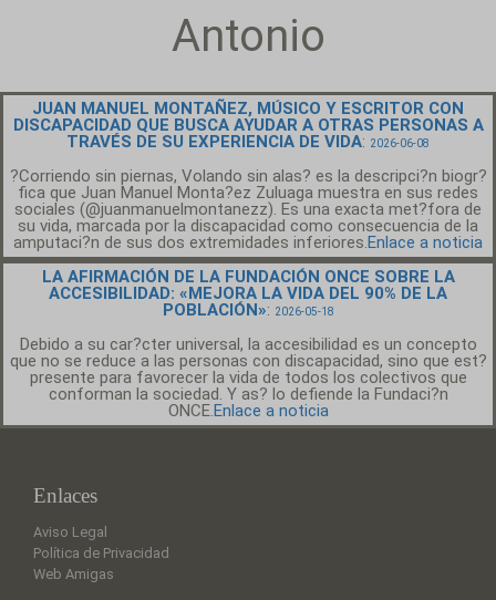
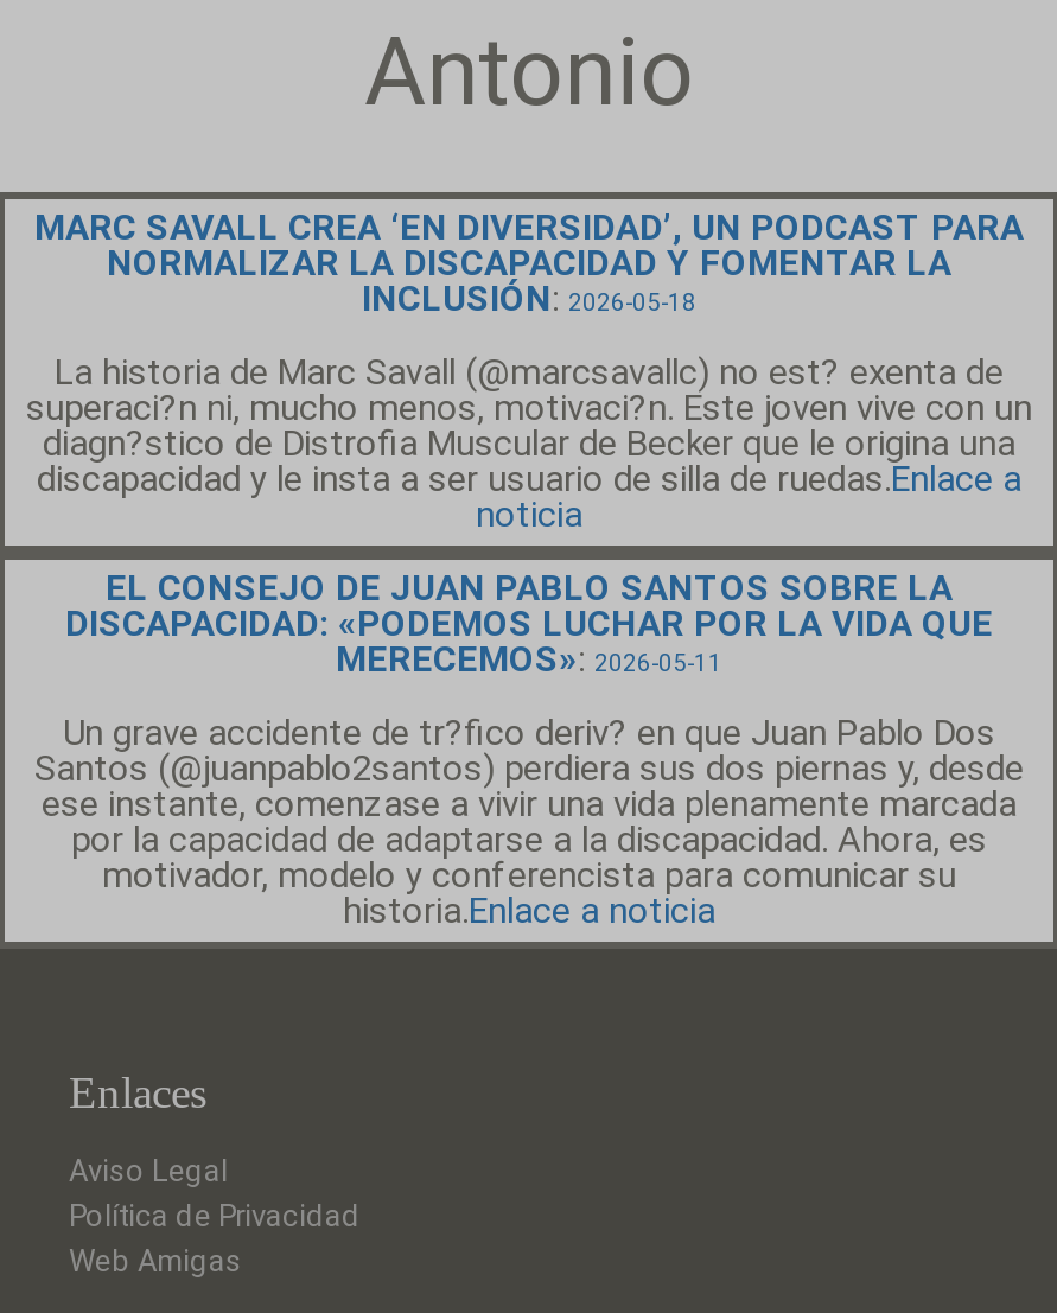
[13,98,483,151] JUAN MANUEL MONTAÑEZ, MÚSICO Y ESCRITOR CON | DISCAPACIDAD QUE BUSCA AYUDAR A OTRAS PERSONAS A | TRAVÉS DE SU EXPERIENCIA DE VIDA:2026-06-08 -> [34,206,1024,320] MARC SAVALL CREA ‘EN DIVERSIDAD’, UN PODCAST PARA | NORMALIZAR LA DISCAPACIDAD Y FOMENTAR LA | INCLUSIÓN:2026-05-18
[9,166,487,252] ?Corriendo sin piernas, Volando sin alas? es la descripci?n biogr? | fica que Juan Manuel Monta?ez Zuluaga muestra en sus redes | sociales (@juanmanuelmontanezz). Es una exacta met?fora de | su vida, marcada por la discapacidad como consecuencia de la | amputaci?n de sus dos extremidades inferiores.Enlace a noticia -> [26,351,1032,536] La historia de Marc Savall (@marcsavallc) no est? exenta de | superaci?n ni, mucho menos, motivaci?n. Este joven vive con un | diagn?stico de Distrofia Muscular de Becker que le origina una | discapacidad y le insta a ser usuario de silla de ruedas.Enlace a | noticia
[42,267,454,320] LA AFIRMACIÓN DE LA FUNDACIÓN ONCE SOBRE LA | ACCESIBILIDAD: «MEJORA LA VIDA DEL 90% DE LA | POBLACIÓN»: 2026-05-18 -> [65,566,993,680] EL CONSEJO DE JUAN PABLO SANTOS SOBRE LA | DISCAPACIDAD: «PODEMOS LUCHAR POR LA VIDA QUE | MERECEMOS»: 2026-05-11
[9,334,487,420] Debido a su car?cter universal, la accesibilidad es un concepto | que no se reduce a las personas con discapacidad, sino que est? | presente para favorecer la vida de todos los colectivos que | conforman la sociedad. Y as? lo defiende la Fundaci?n | ONCE.Enlace a noticia -> [34,711,1024,932] Un grave accidente de tr?fico deriv? en que Juan Pablo Dos | Santos (@juanpablo2santos) perdiera sus dos piernas y, desde | ese instante, comenzase a vivir una vida plenamente marcada | por la capacidad de adaptarse a la discapacidad. Ahora, es | motivador, modelo y conferencista para comunicar su | historia.Enlace a noticia

